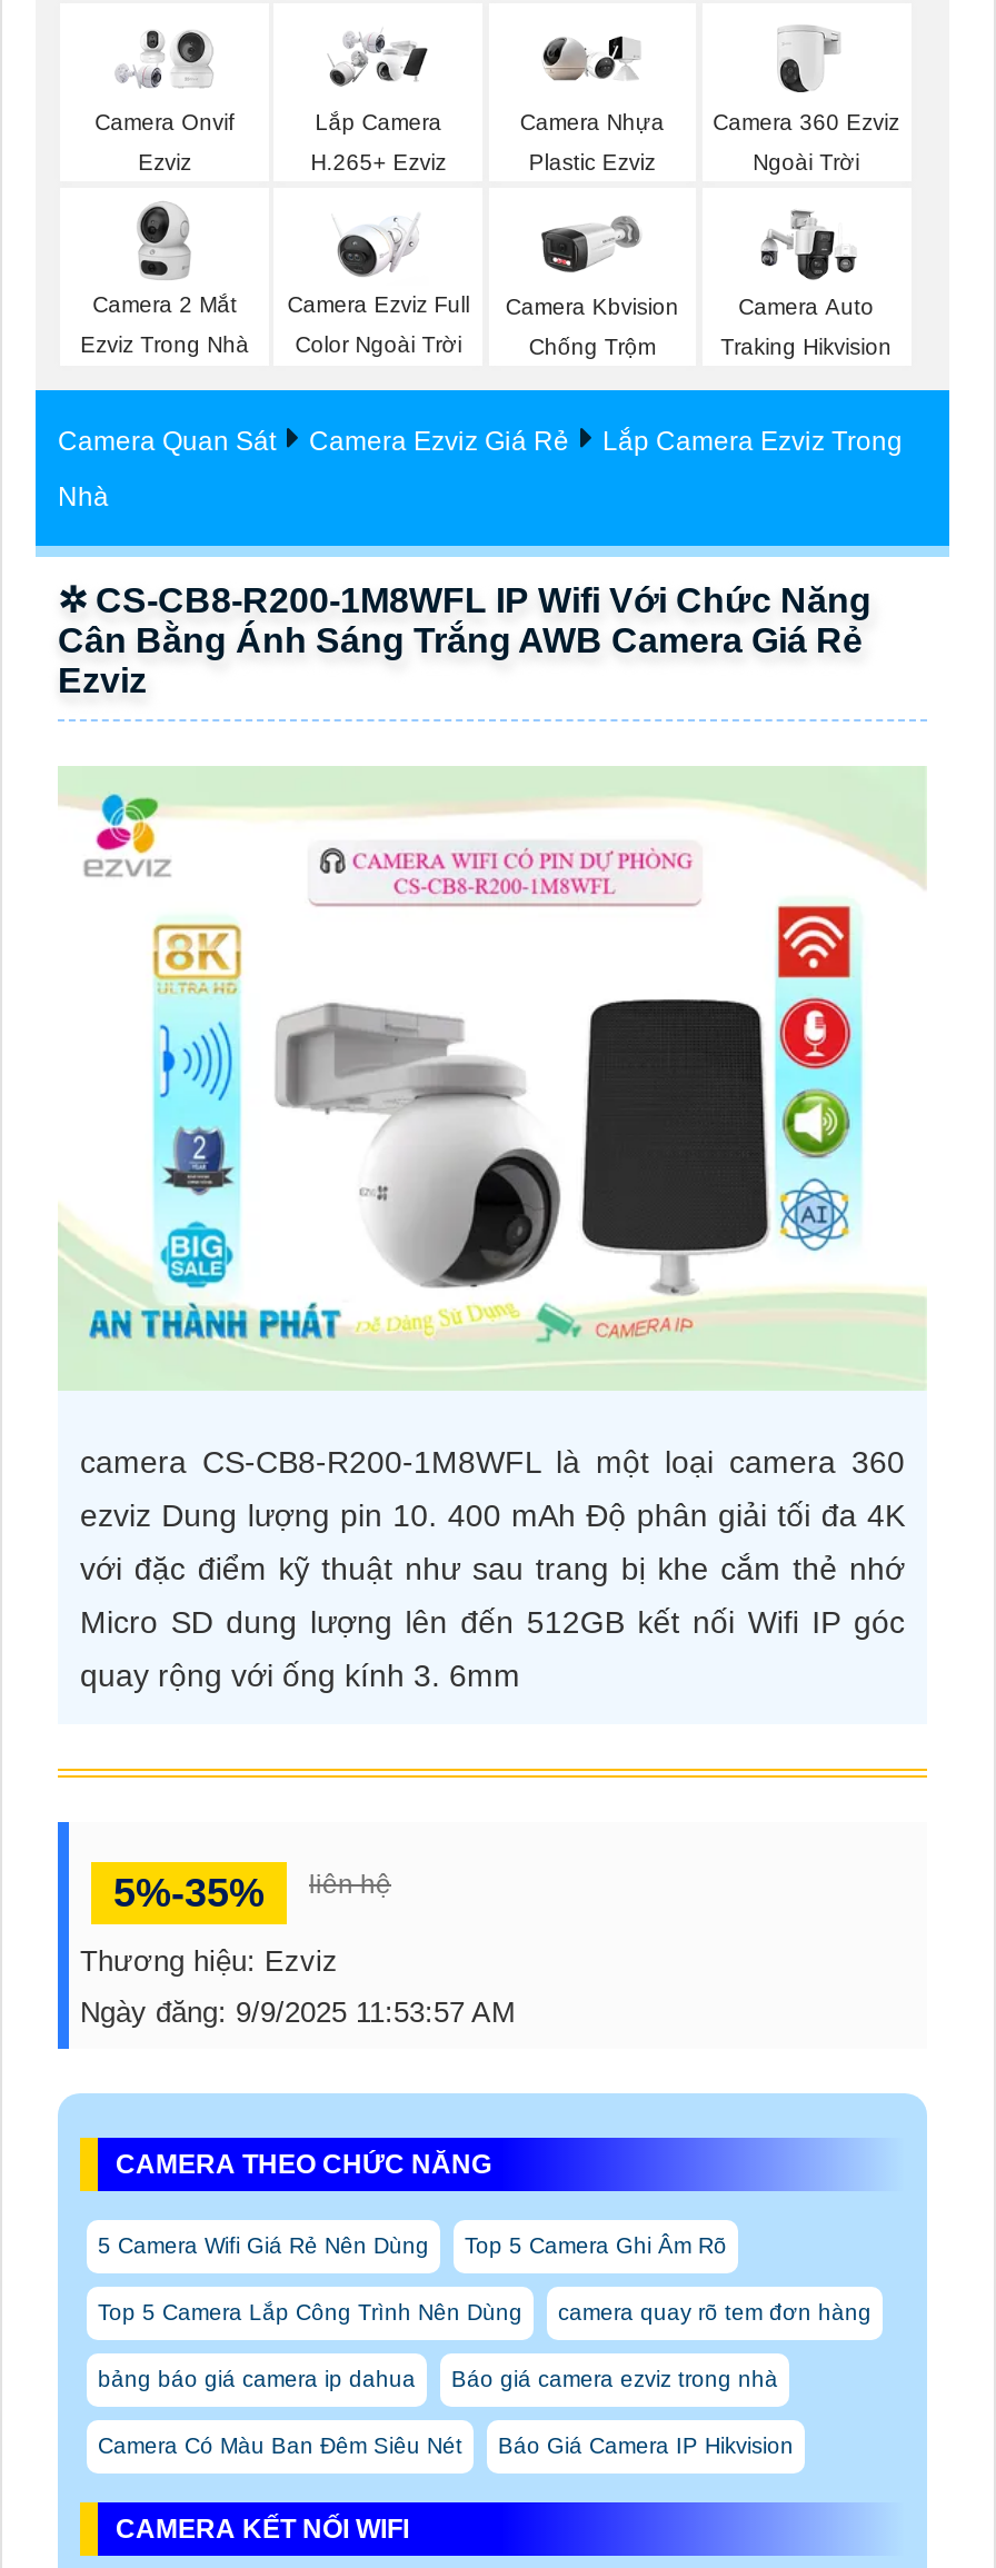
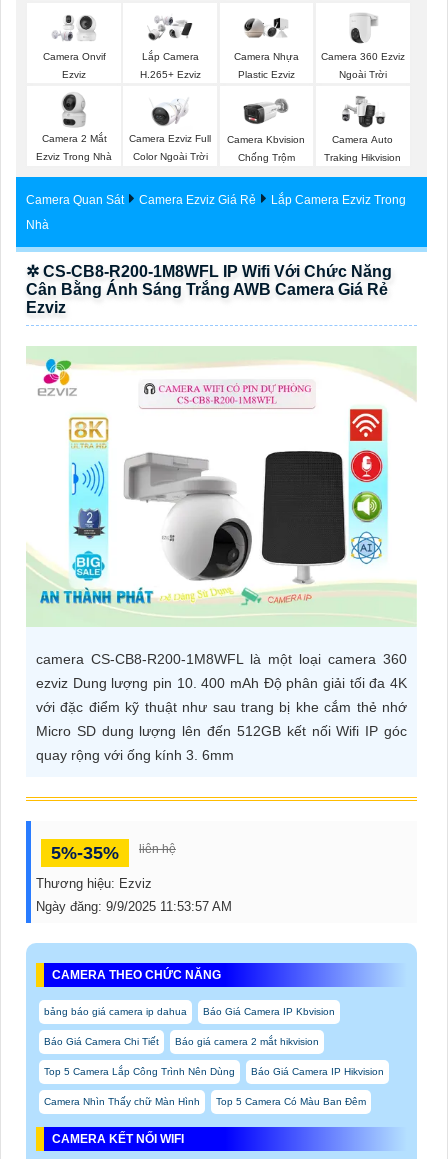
[98,2234,871,2325] 5 Camera Wifi Giá Rẻ Nên Dùng | Top 5 Camera Ghi Âm Rõ | camera quay rõ tem đơn hàng -> none
moved [98,2301,522,2325] -> [44,1066,235,1077]: Top 5 Camera Lắp Công Trình Nên Dùng
[98,2367,778,2458] Báo giá camera ezviz trong nhà | Camera Có Màu Ban Đêm Siêu Nét -> [44,1006,335,1047] Báo Giá Camera IP Kbvision | Báo Giá Camera Chi Tiết | Báo giá camera 2 mắt hikvision
moved [98,2367,416,2392] -> [44,1006,187,1017]: bảng báo giá camera ip dahua
moved [498,2434,794,2458] -> [251,1066,384,1077]: Báo Giá Camera IP Hikvision
none -> [44,1096,366,1107] Camera Nhìn Thấy chữ Màn Hình | Top 5 Camera Có Màu Ban Đêm

